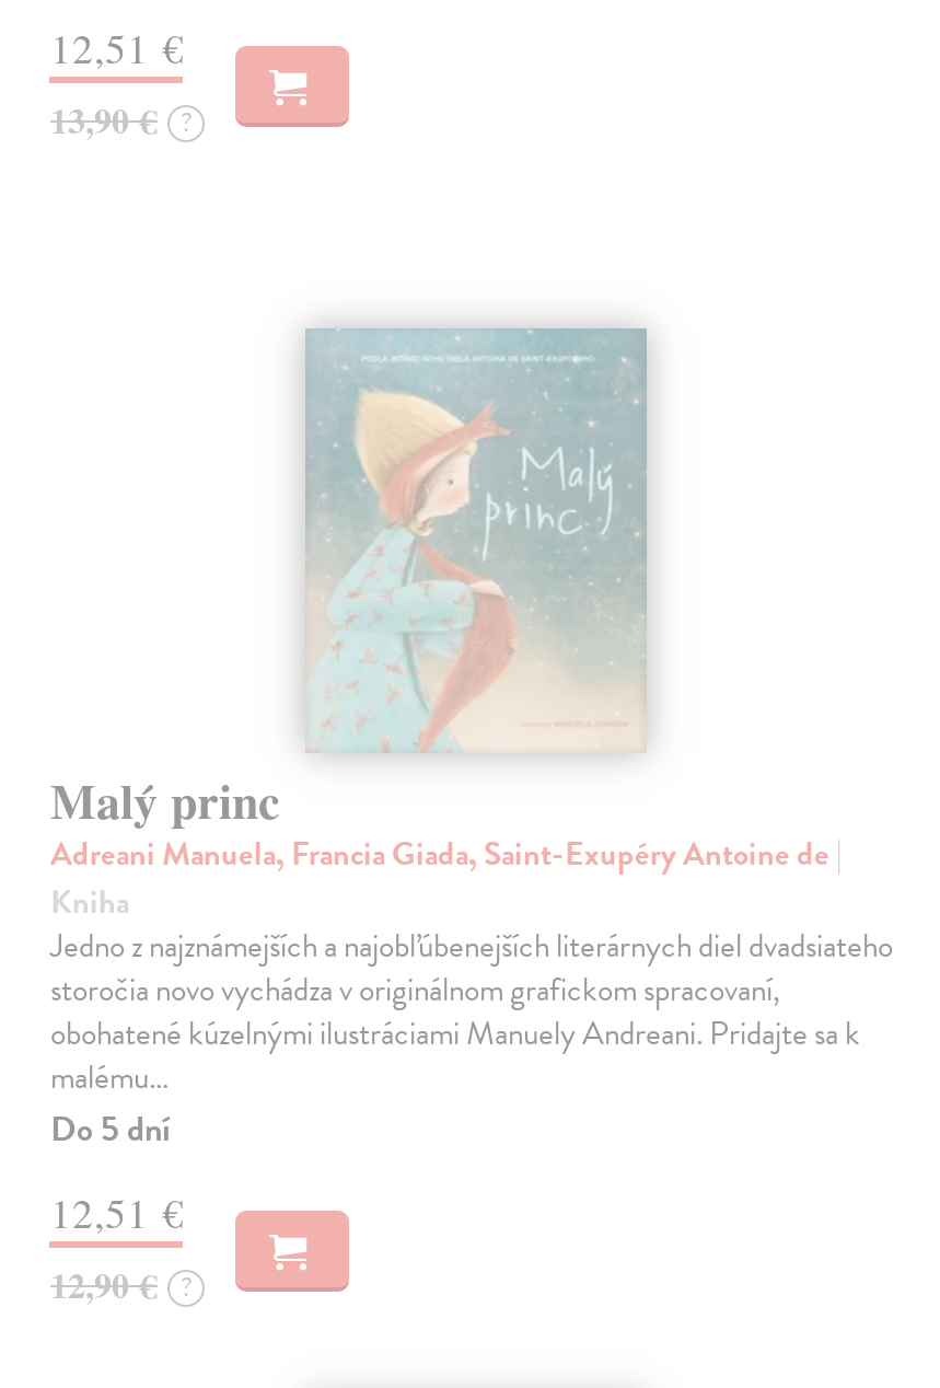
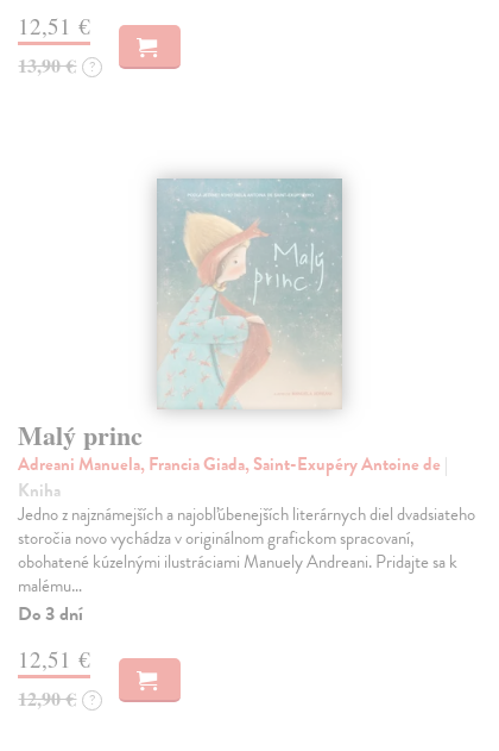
[50,1104,171,1156] Do 5 dní -> [18,600,84,629] Do 3 dní

